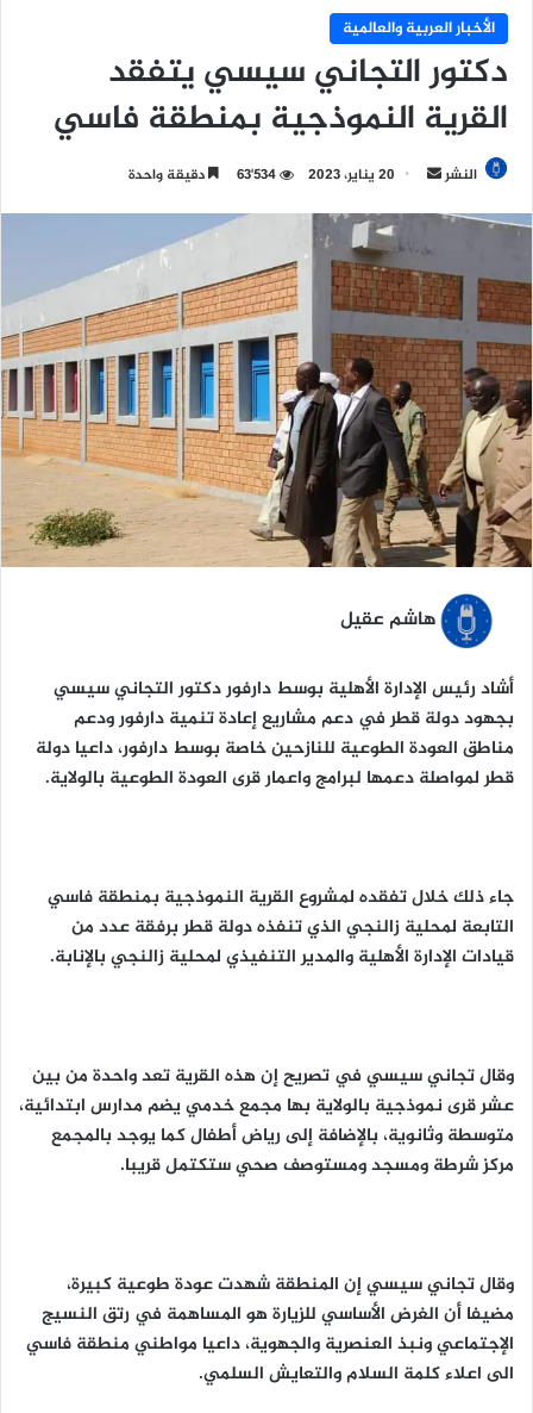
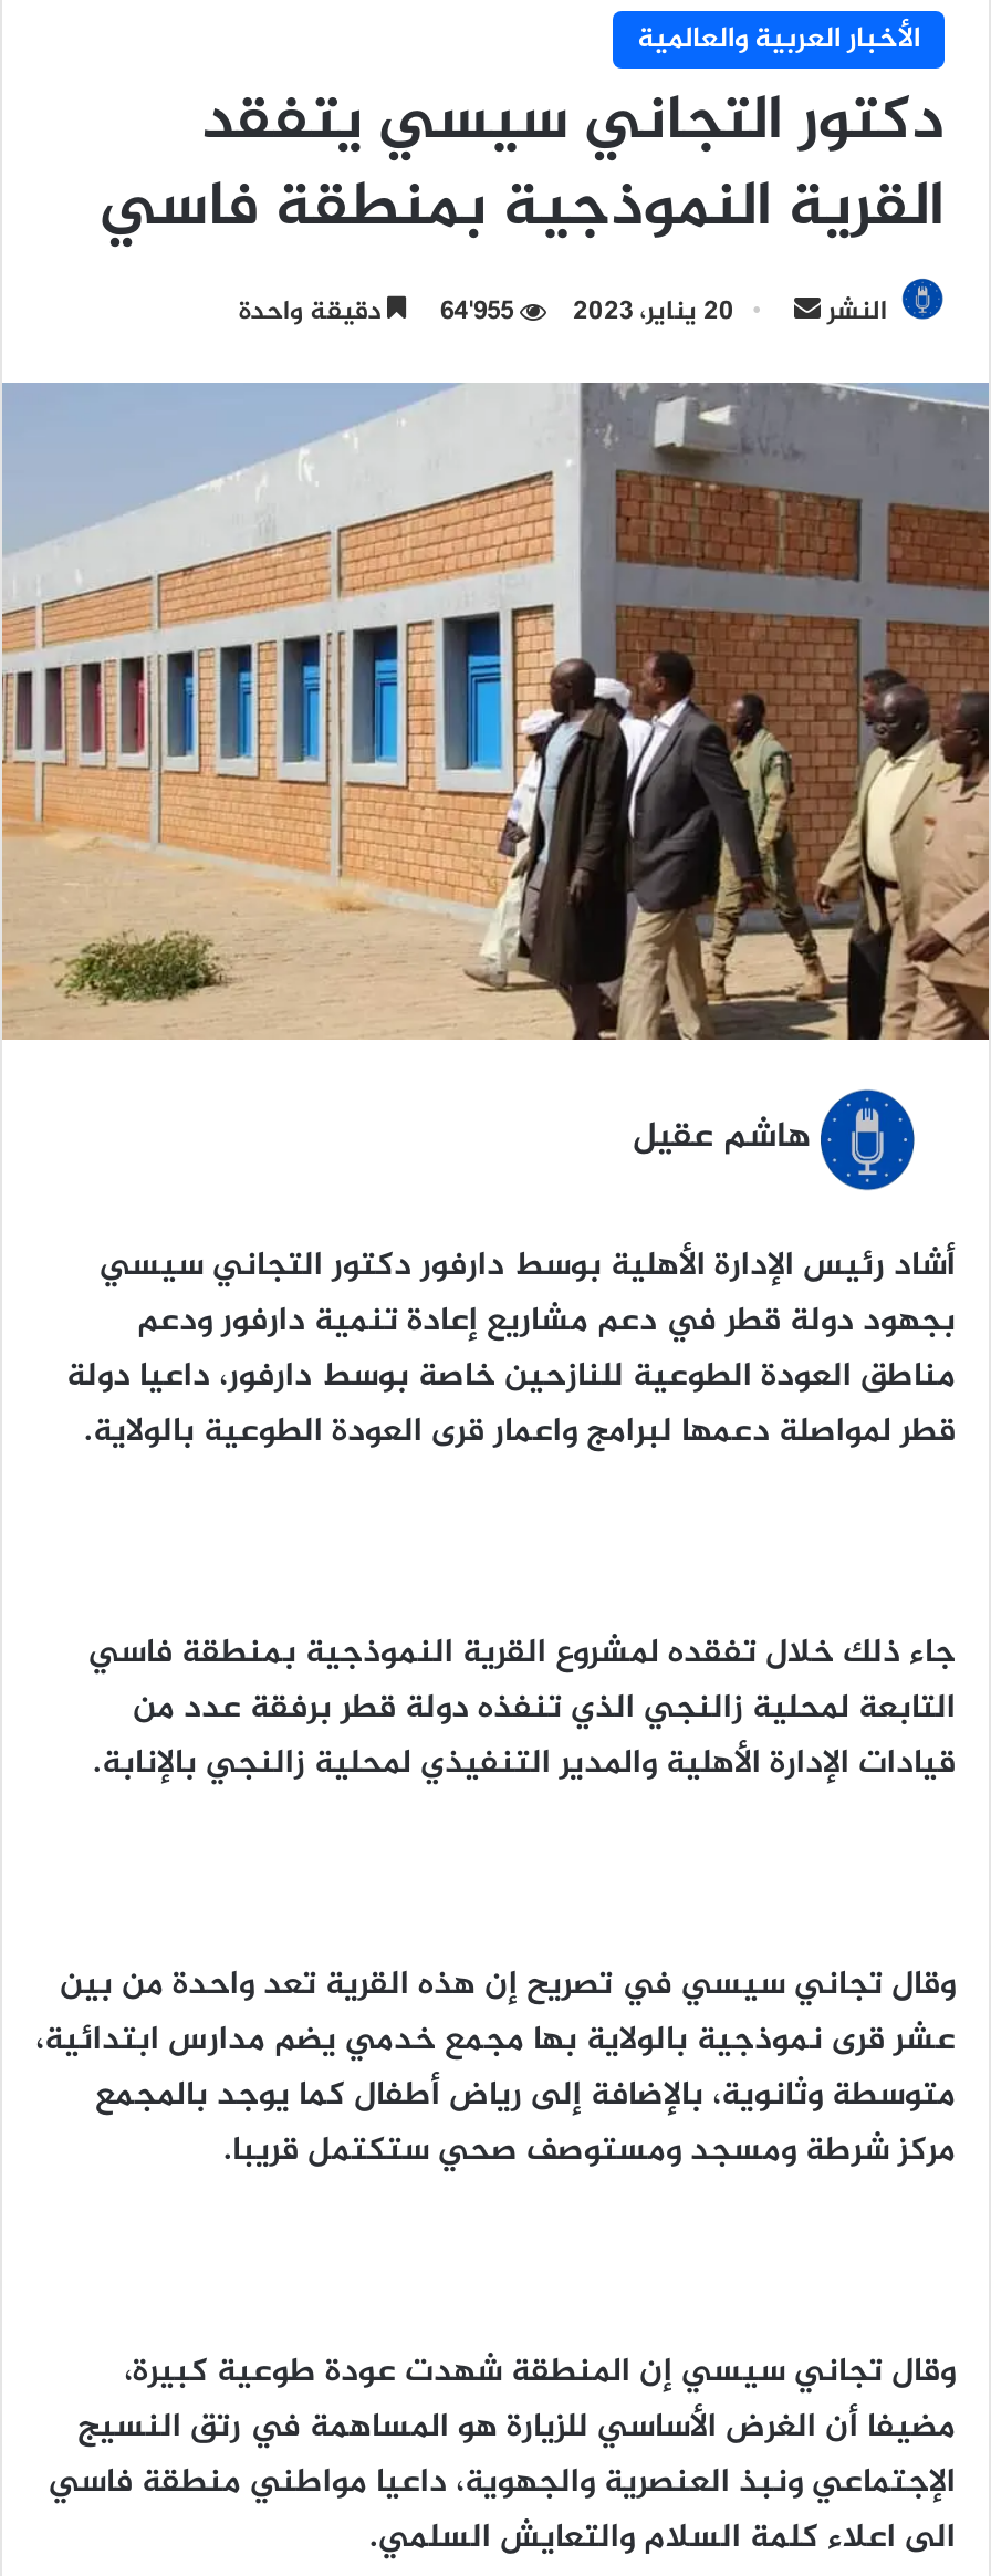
[128,163,276,186] 63٬534 دقيقة واحدة -> [239,289,513,333] 64٬955 دقيقة واحدة

